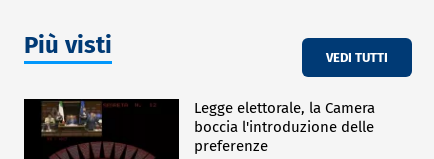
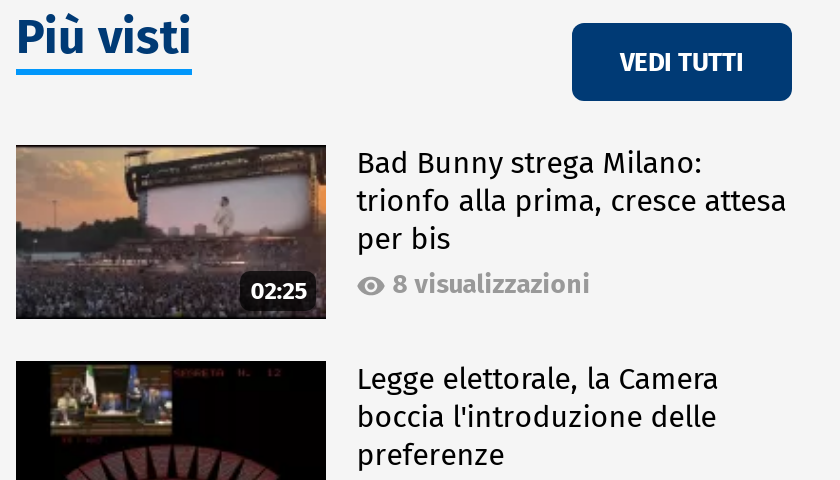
none -> [14,145,328,321] [image] | 02:25
none -> [356,146,786,300] Bad Bunny strega Milano: | trionfo alla prima, cresce attesa | per bis | 8 visualizzazioni

